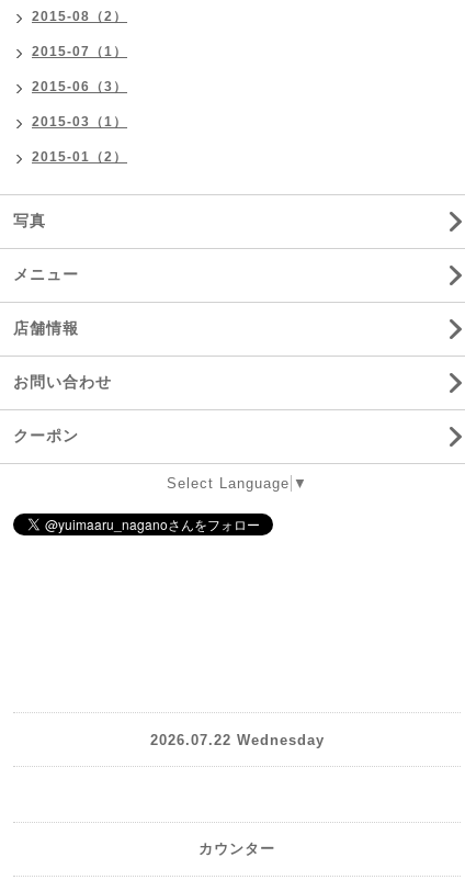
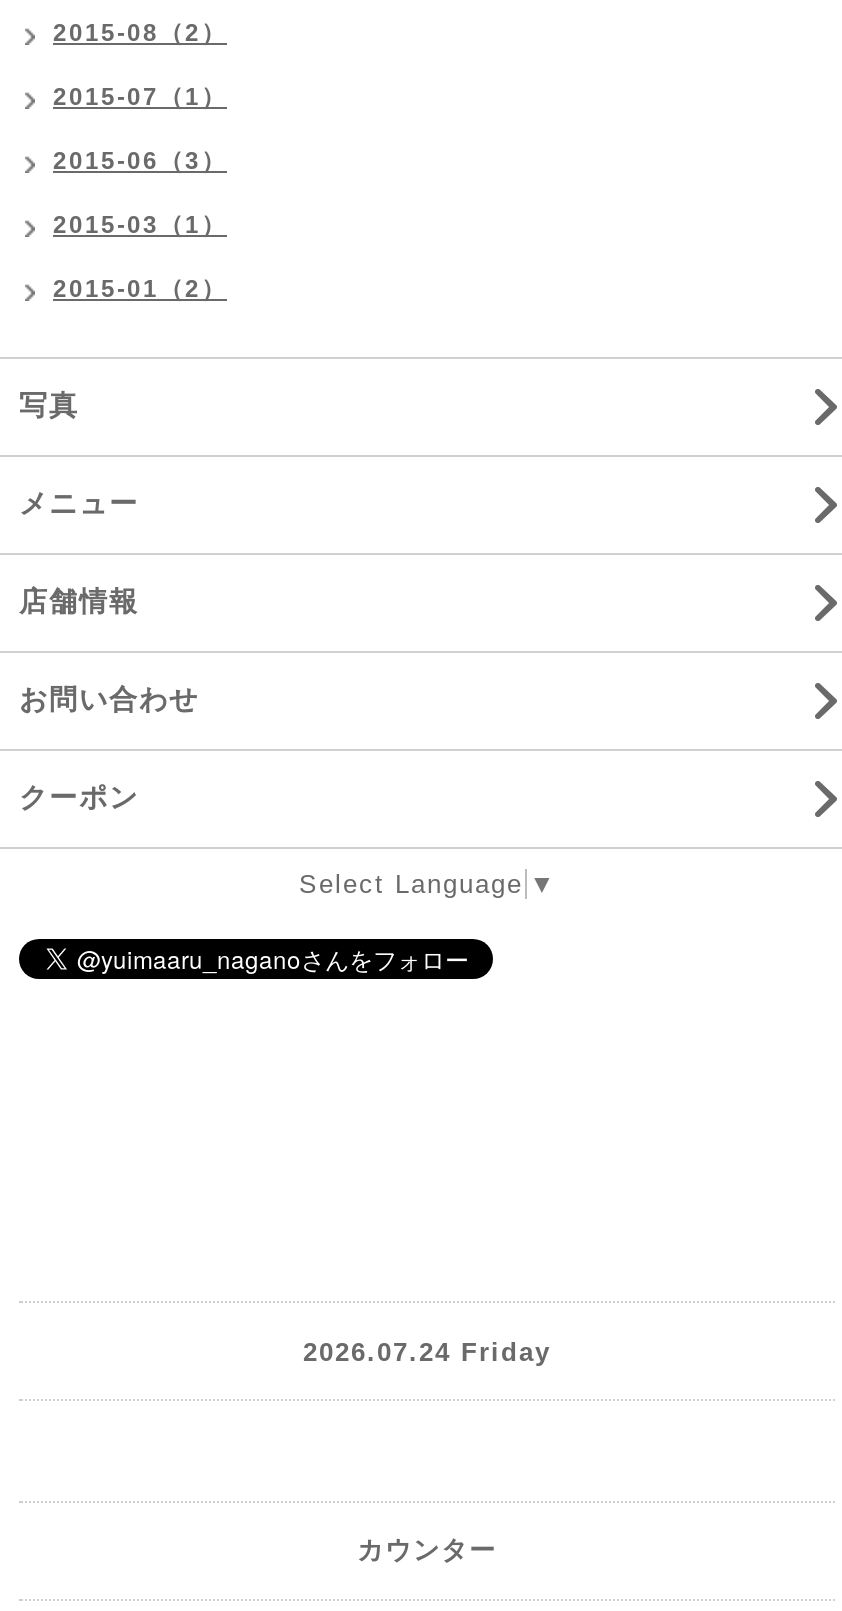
[150,732,324,748] 2026.07.22 Wednesday -> [303,1337,551,1367] 2026.07.24 Friday

